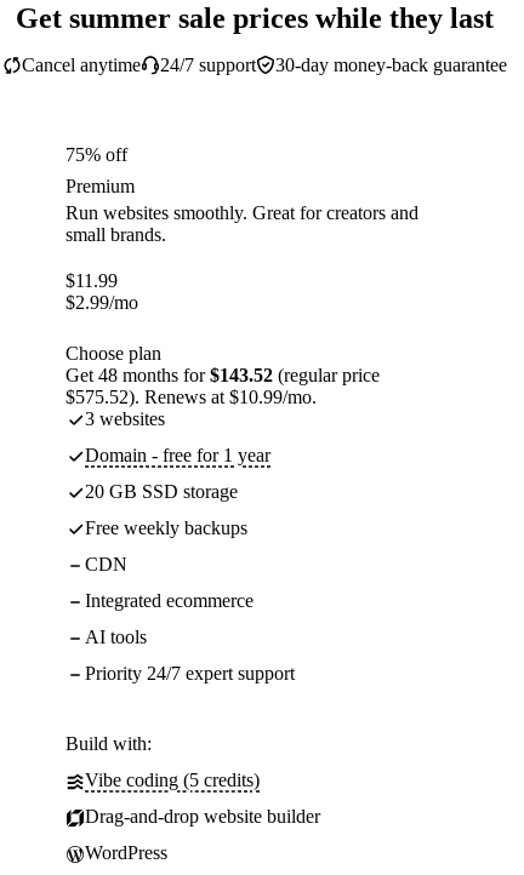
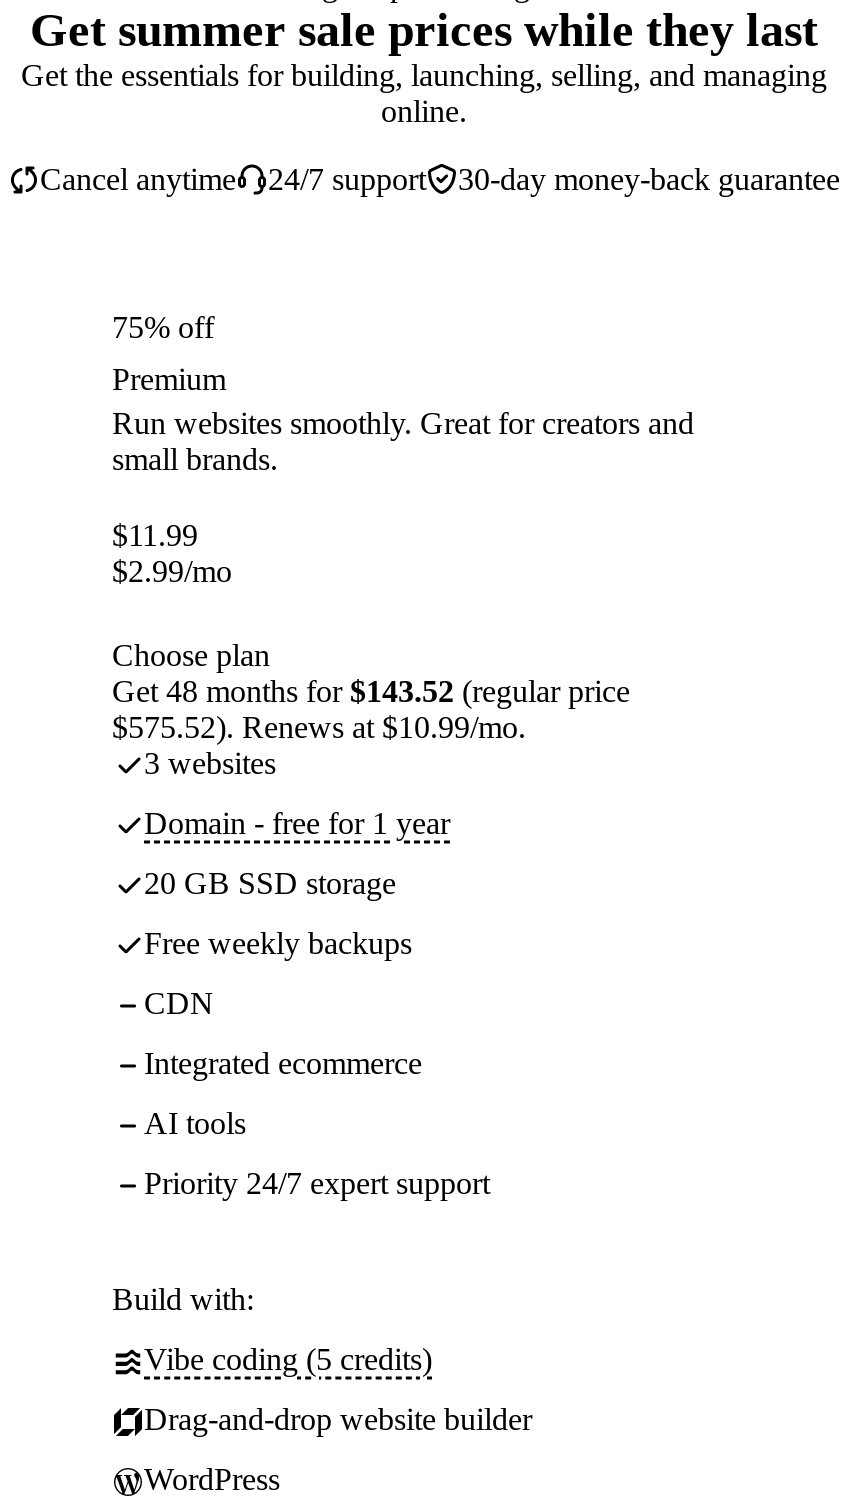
none -> [21,59,827,129] Get the essentials for building, launching, selling, and managing | online.

